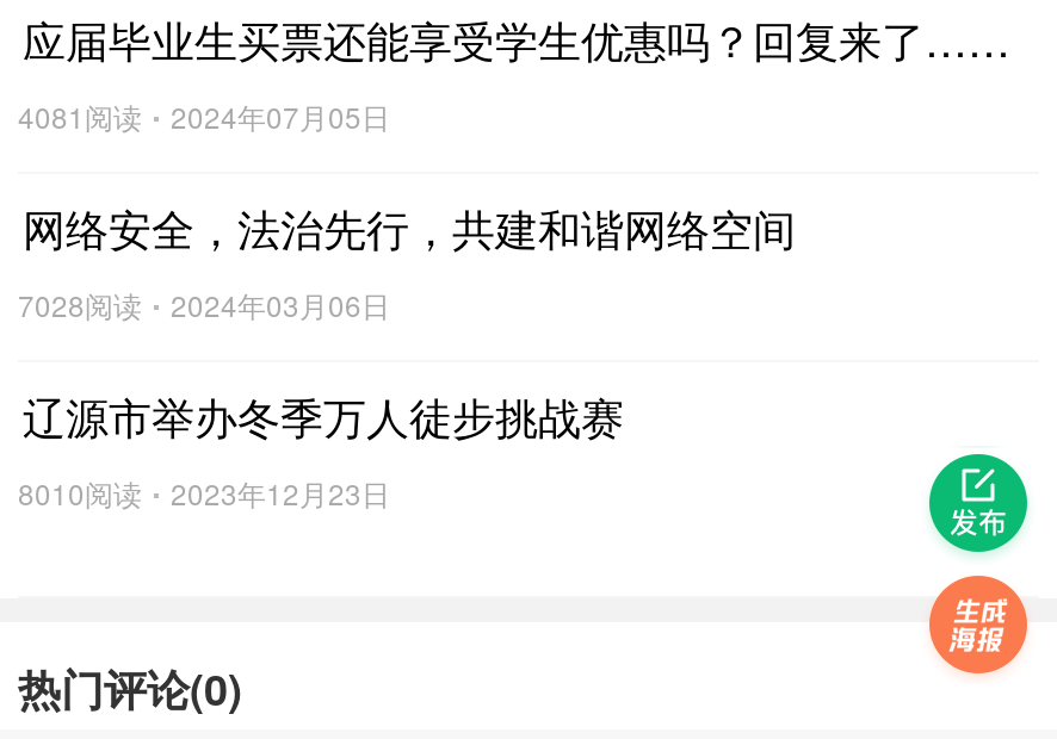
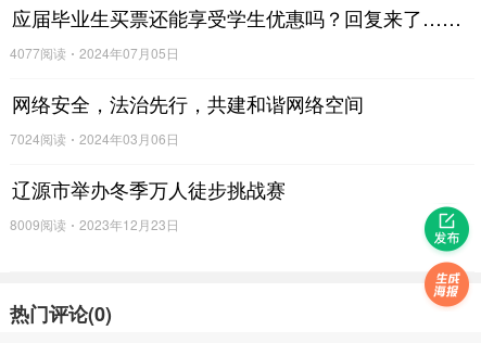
[18,96,390,136] 4081阅读 2024年07月05日 -> [10,44,179,62] 4077阅读 2024年07月05日
[18,284,390,324] 7028阅读 2024年03月06日 -> [10,129,179,148] 7024阅读 2024年03月06日
[18,472,390,512] 8010阅读 2023年12月23日 -> [10,215,179,233] 8009阅读 2023年12月23日

